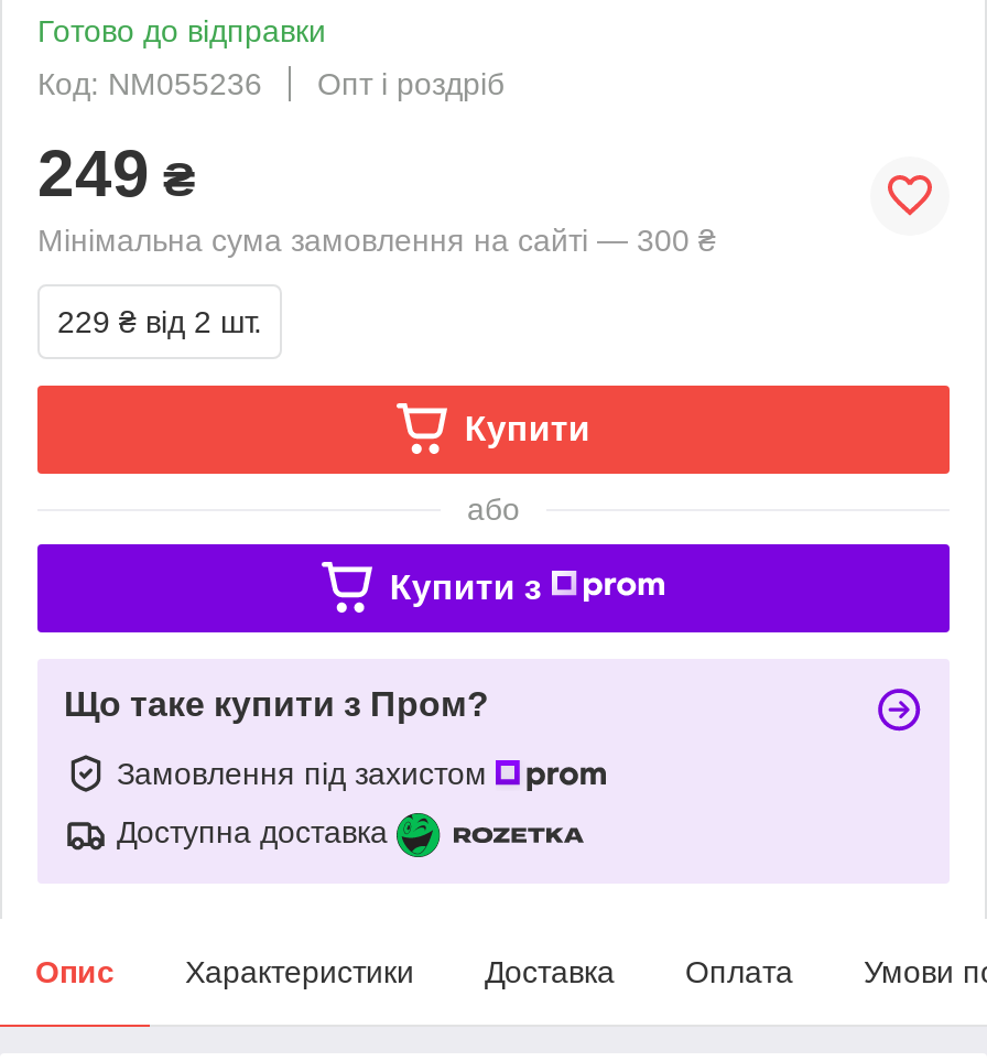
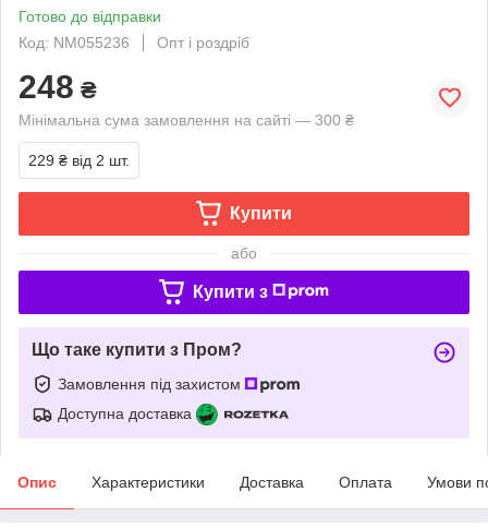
[37,136,196,209] 249 ₴ -> [19,69,97,105] 248 ₴

